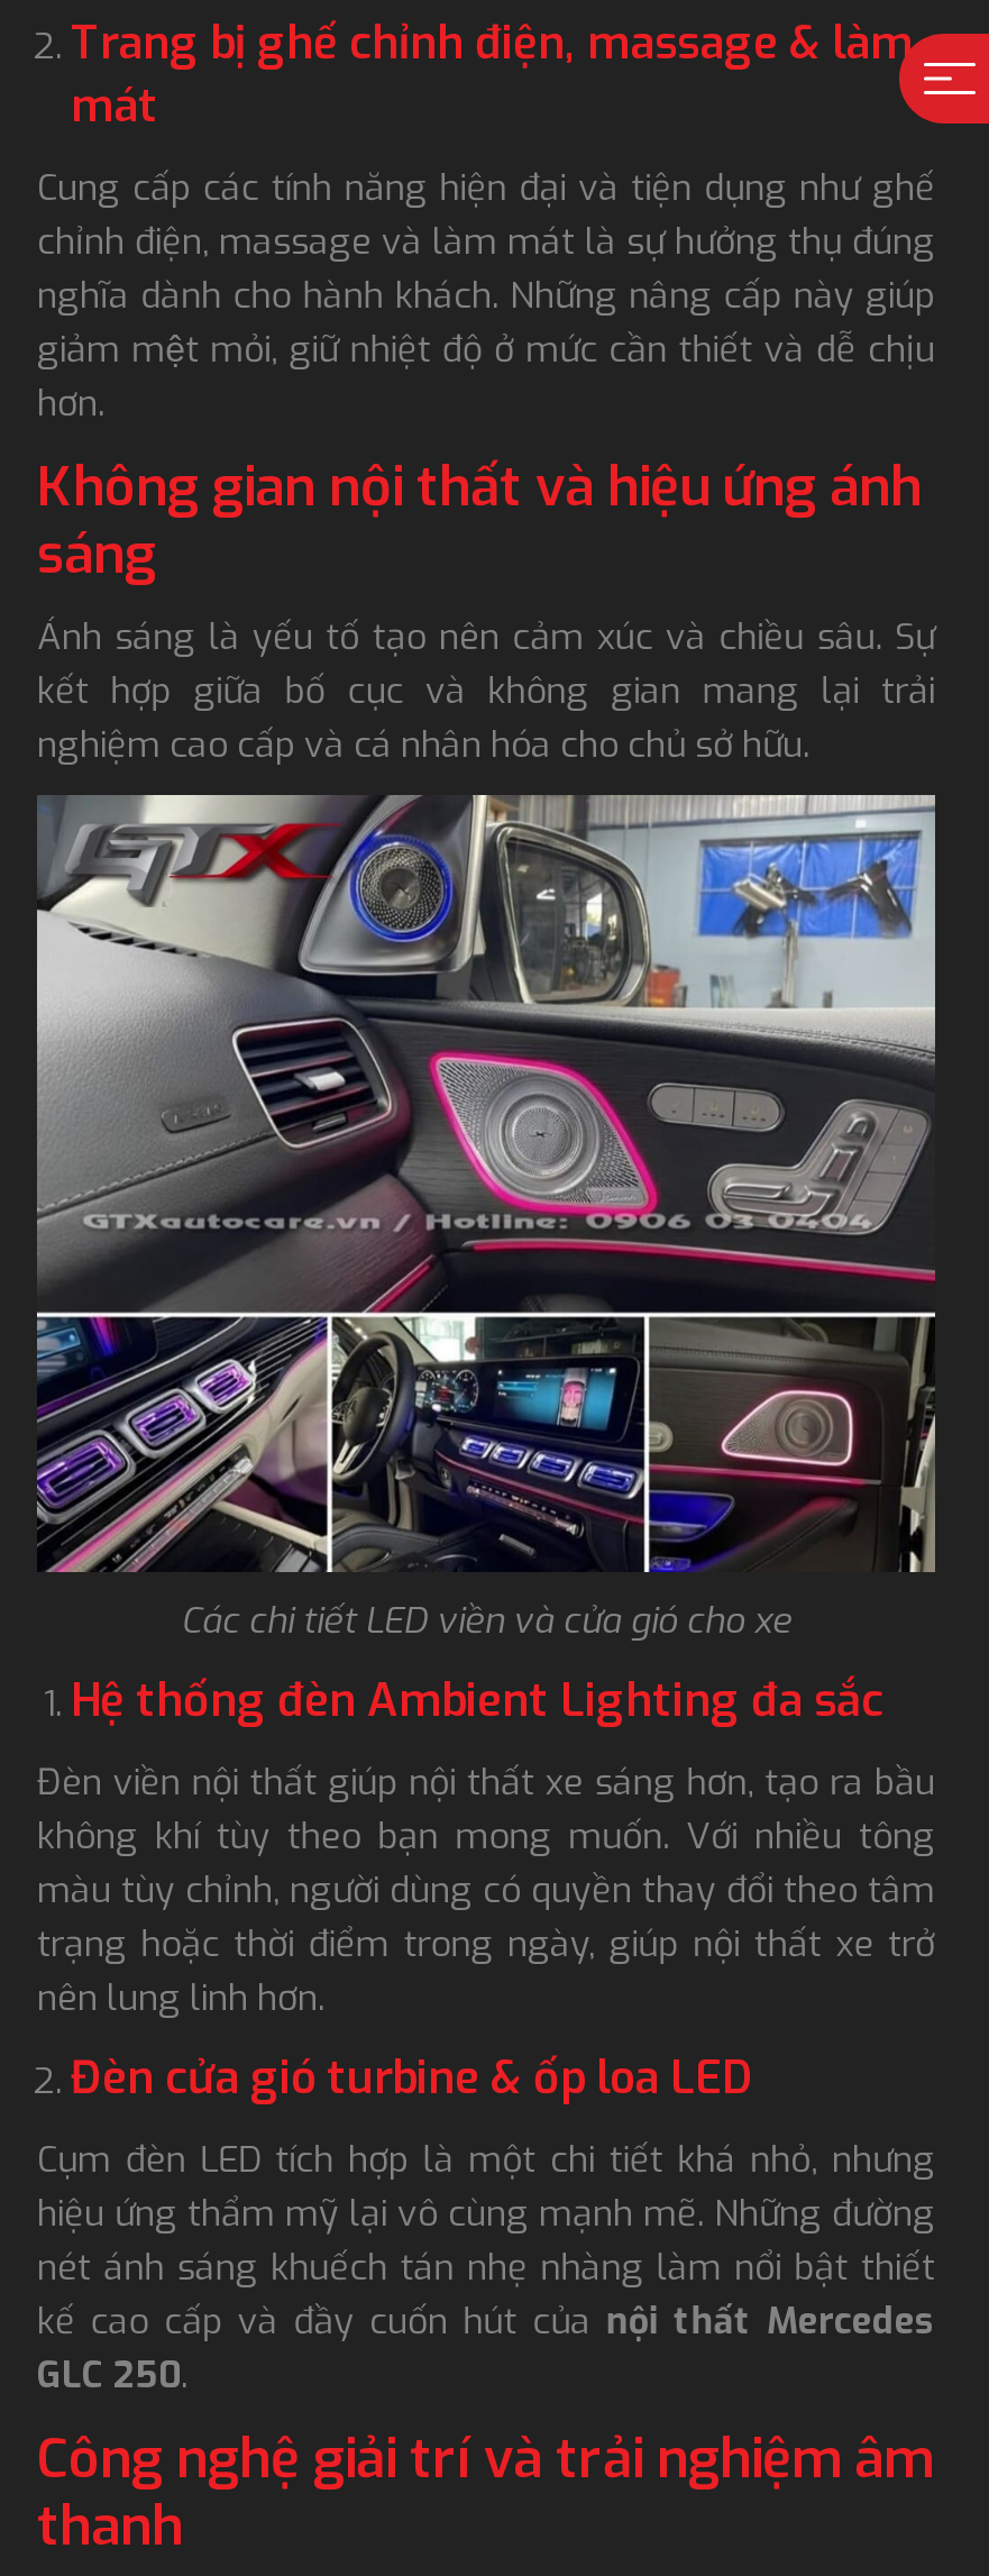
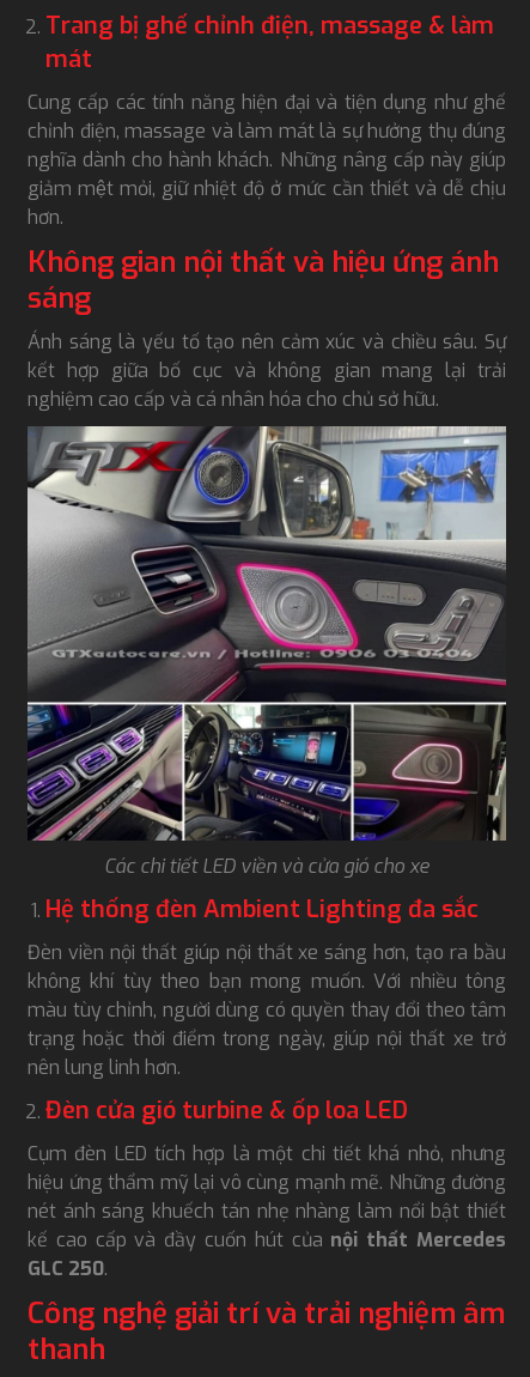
[897,31,982,126] [image] -> none

